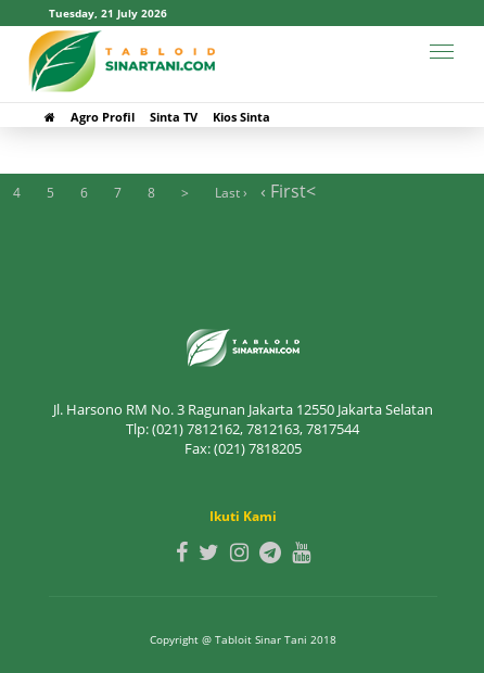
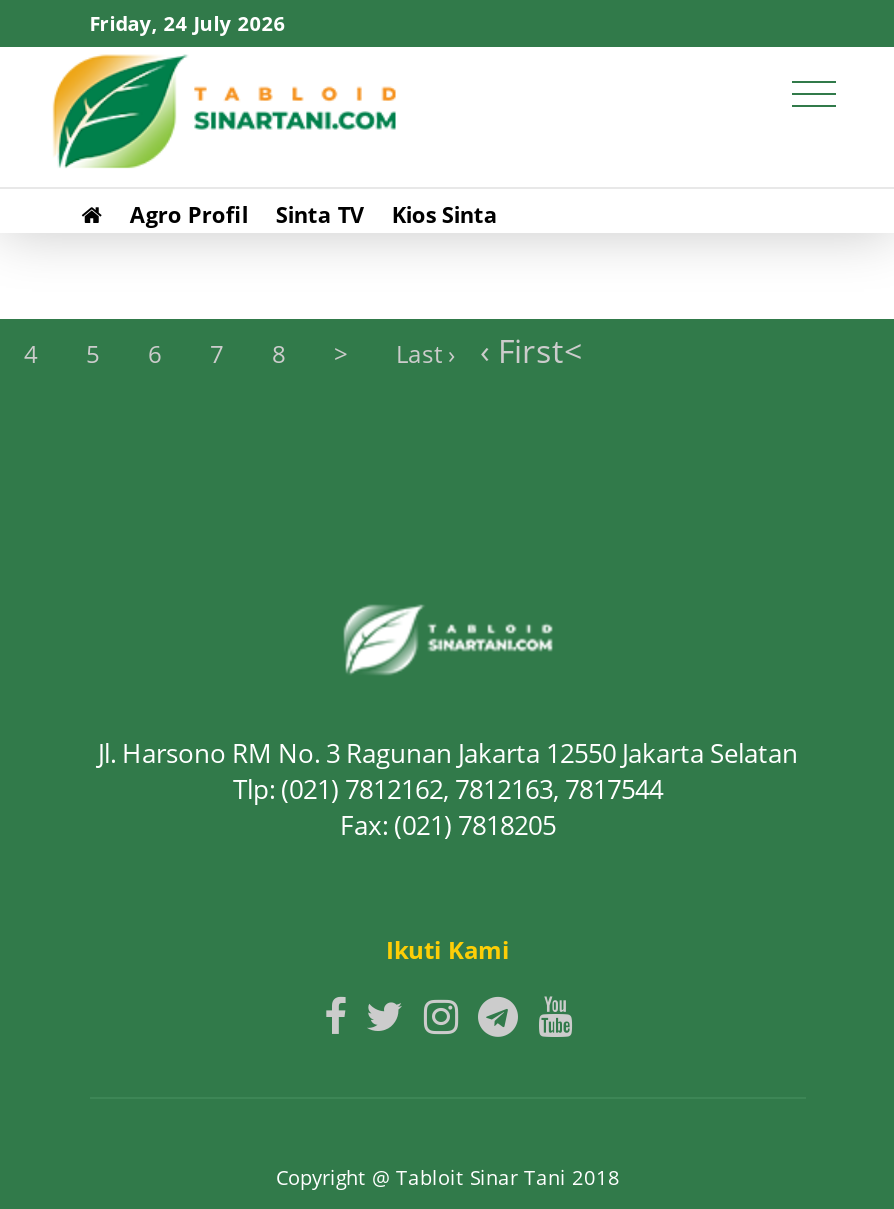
[49,5,167,21] Tuesday, 21 July 2026 -> [90,9,286,37] Friday, 24 July 2026

